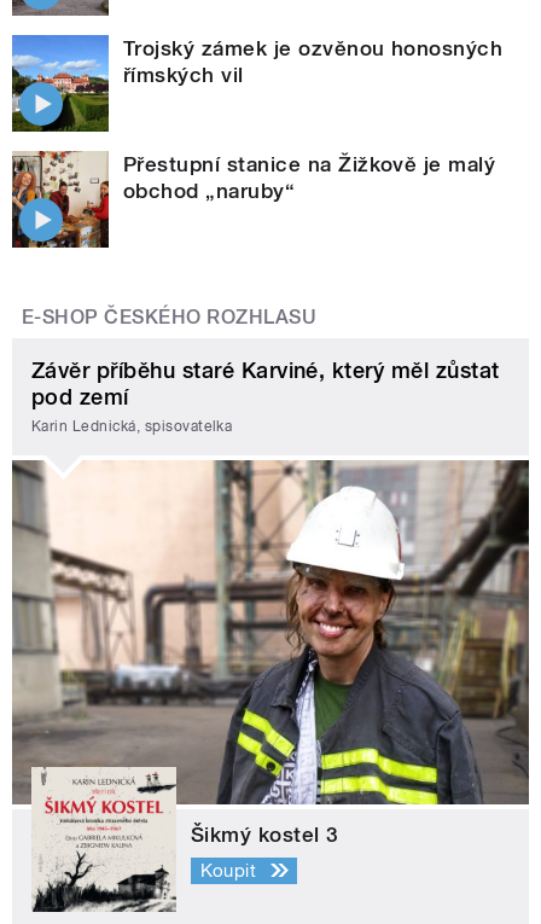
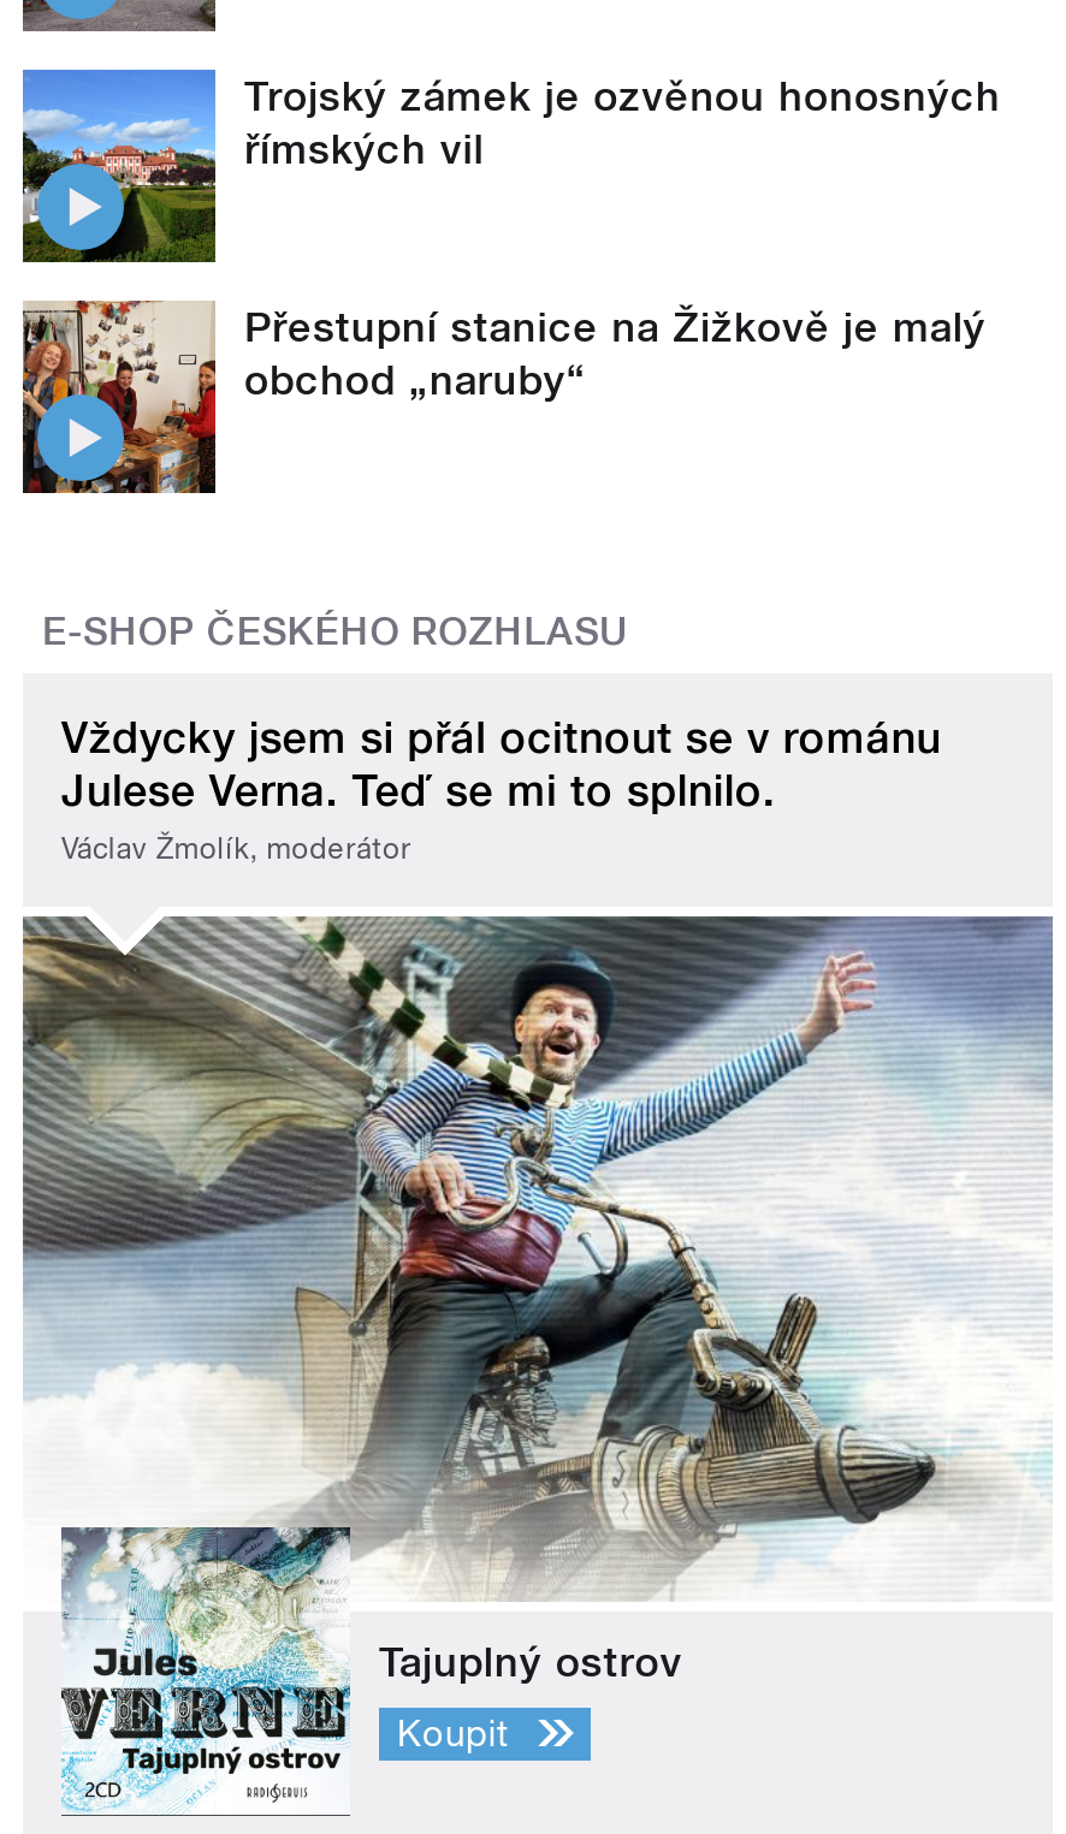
[31,358,499,434] Závěr příběhu staré Karviné, který měl zůstat | pod zemí | Karin Lednická, spisovatelka -> [61,712,941,865] Vždycky jsem si přál ocitnout se v románu | Julese Verna. Teď se mi to splnilo. | Václav Žmolík, moderátor
[11,459,530,913] [image] | Šikmý kostel 3 -> [23,914,1055,1816] [image] | Tajuplný ostrov

